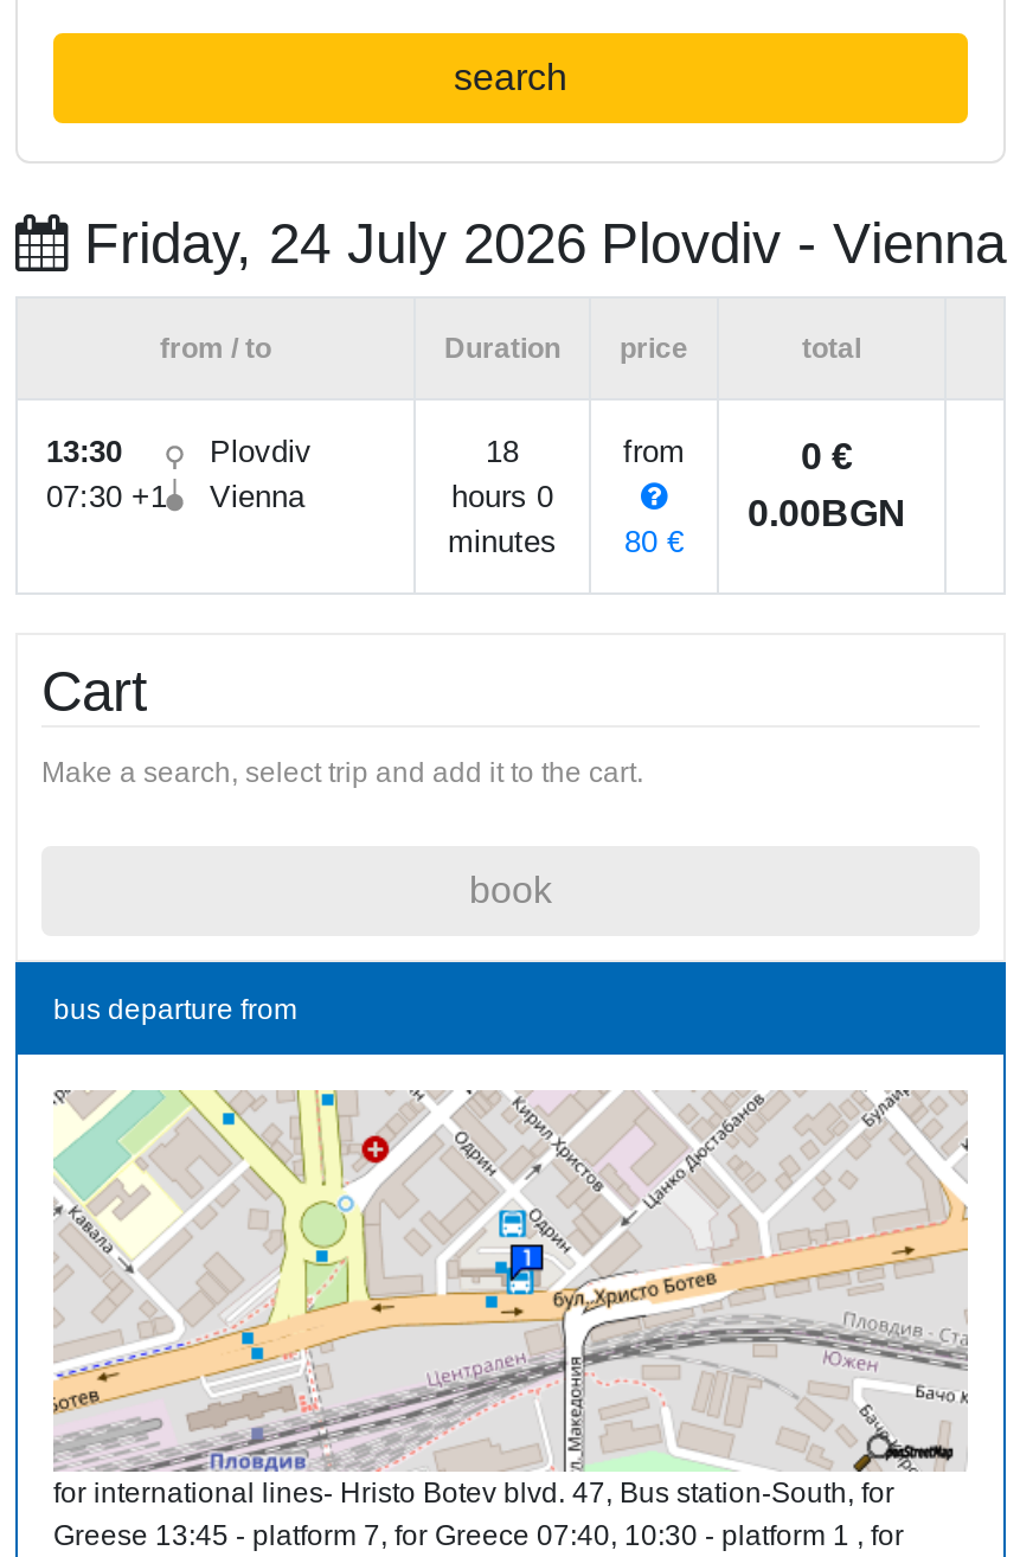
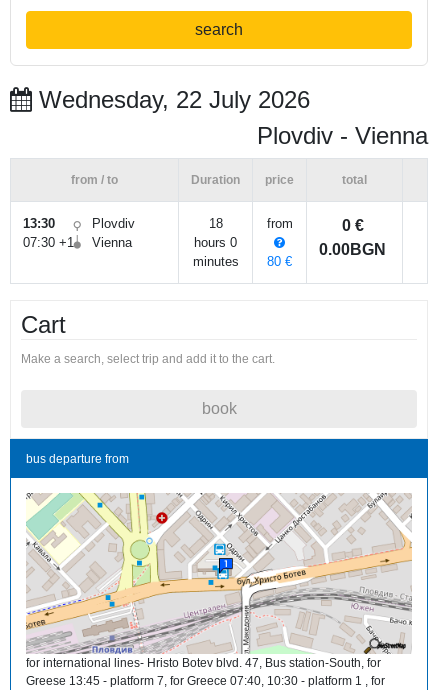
[68,211,1006,275] Friday, 24 July 2026 Plovdiv - Vienna -> [32,86,428,149] Wednesday, 22 July 2026 | Plovdiv - Vienna

